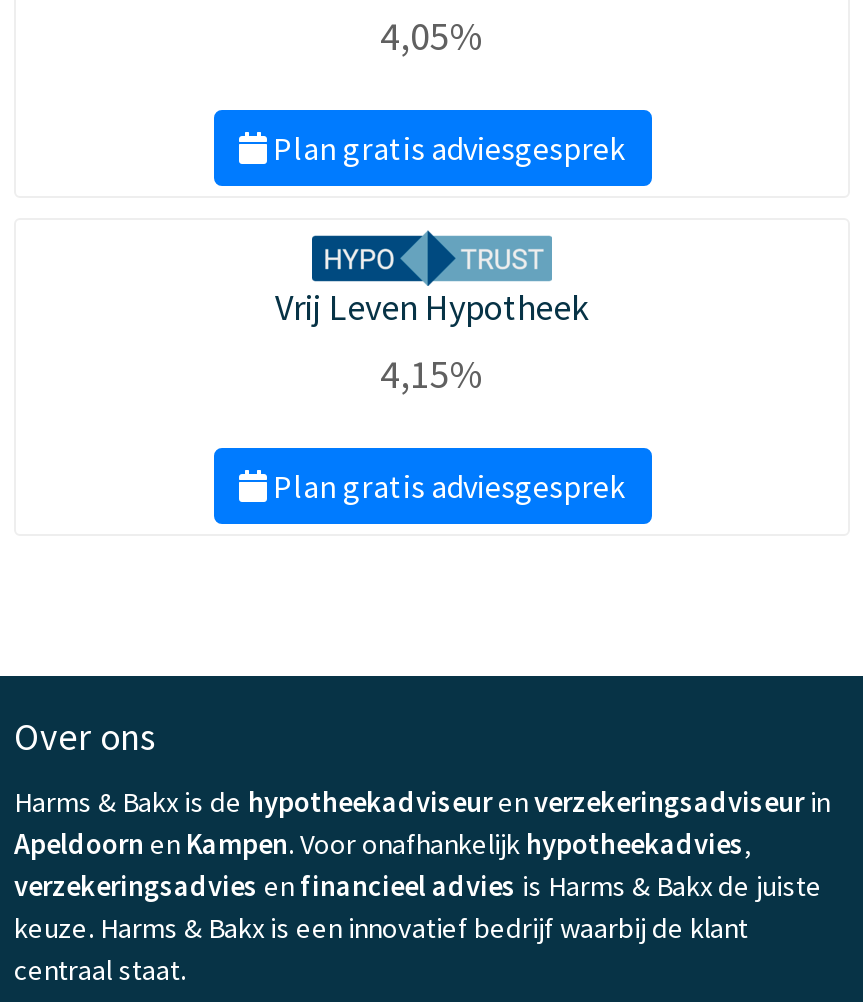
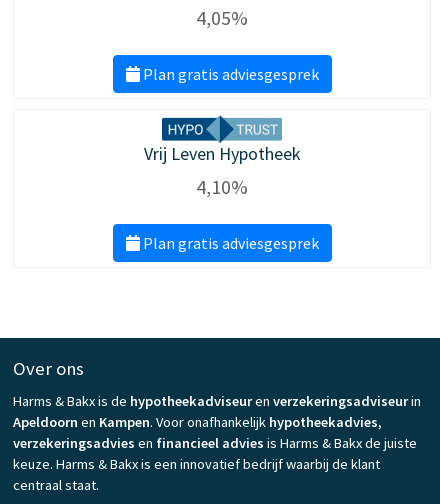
[380,348,484,398] 4,15% -> [196,174,248,199] 4,10%

